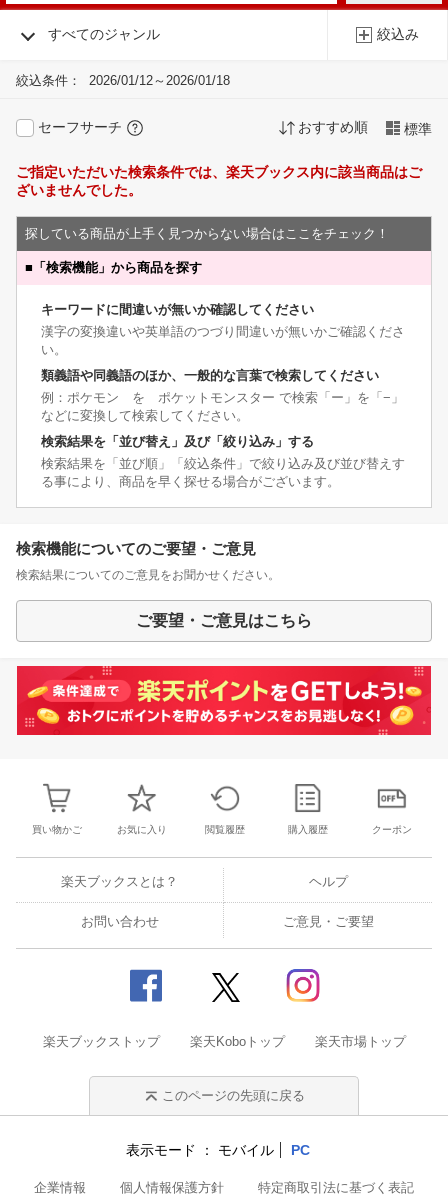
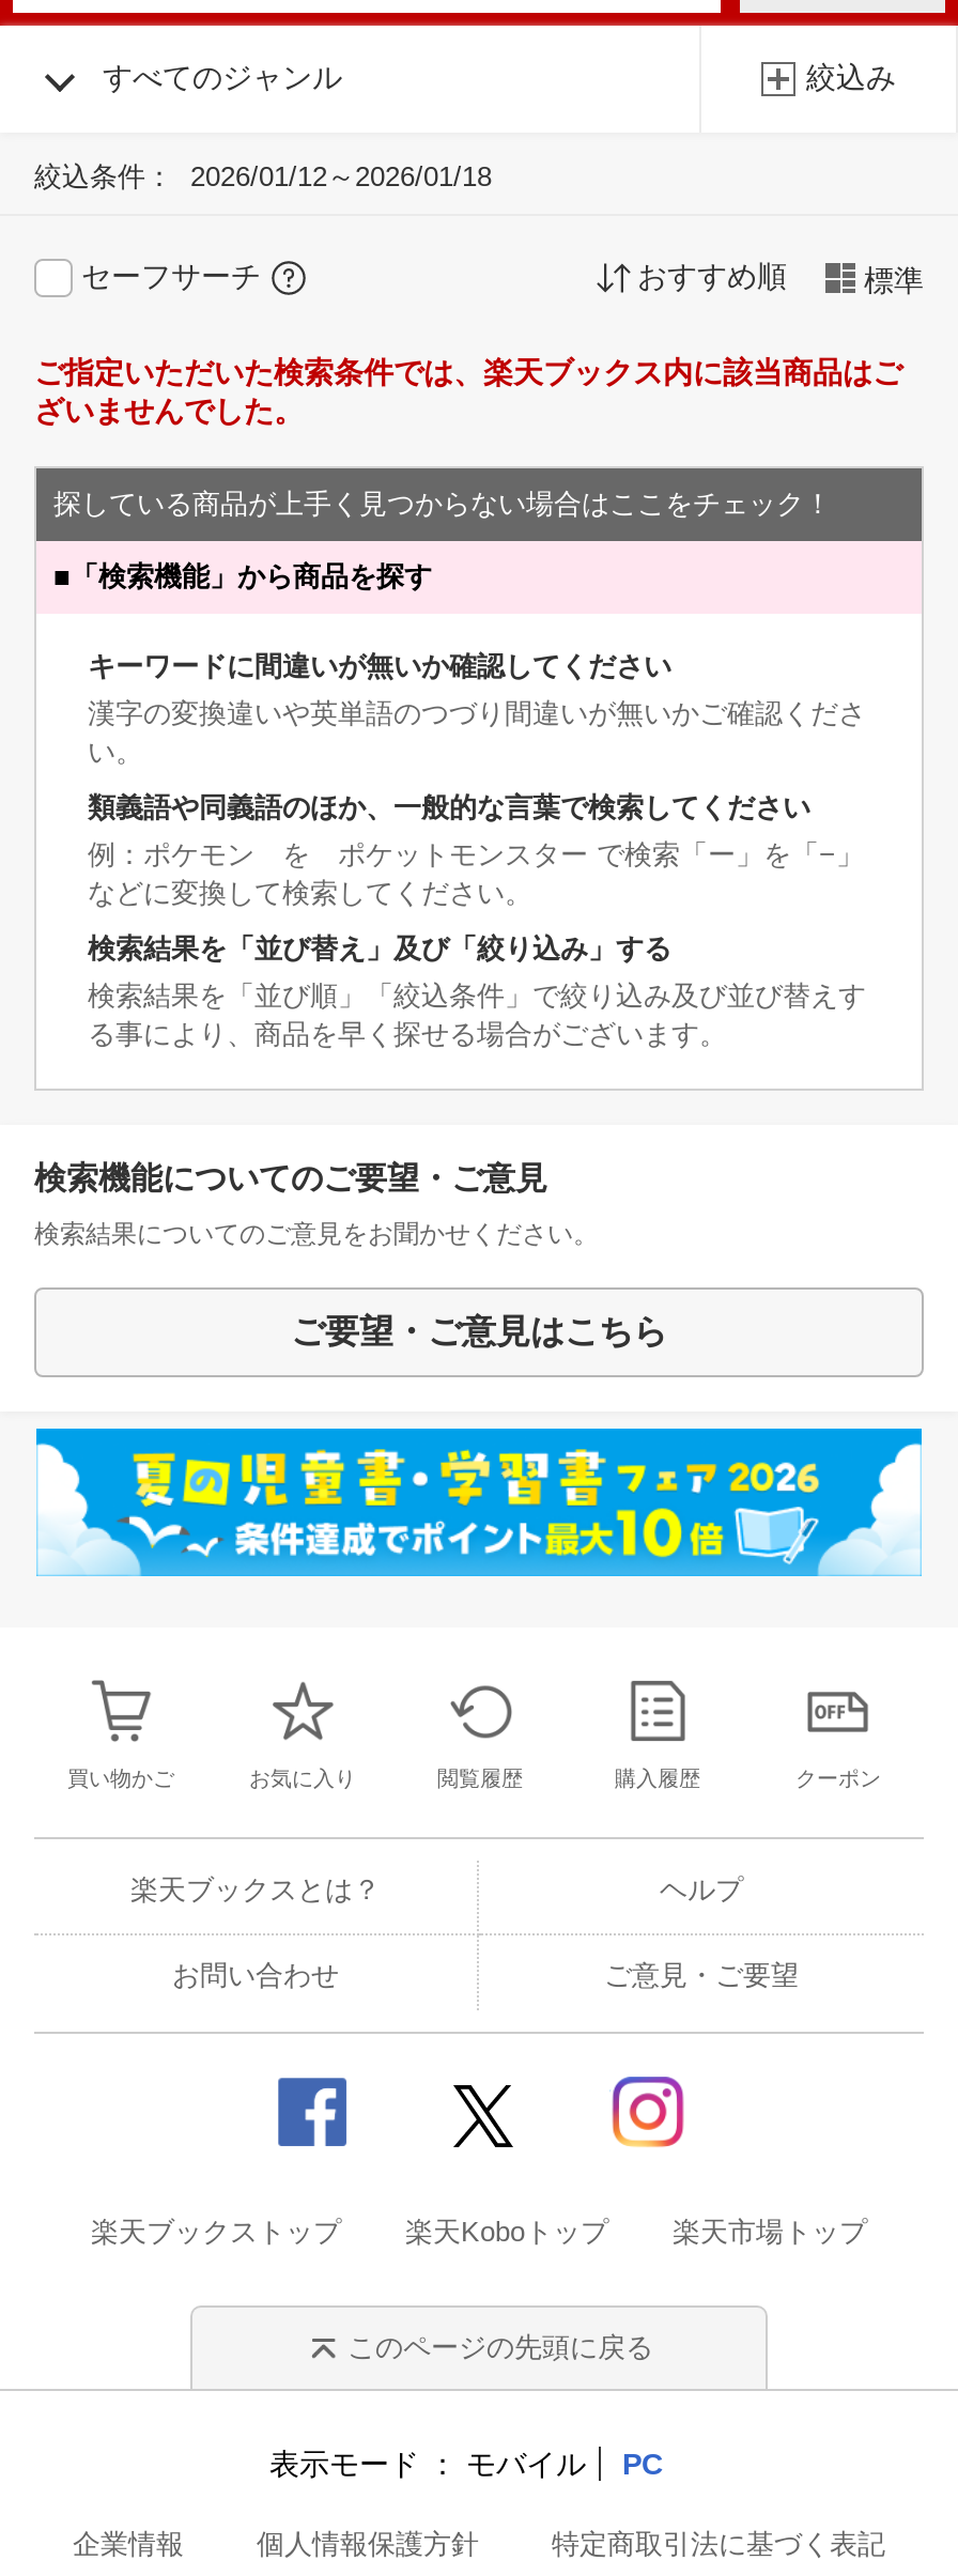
[16,665,432,736] [image] -> [34,1426,924,1578] [image]

